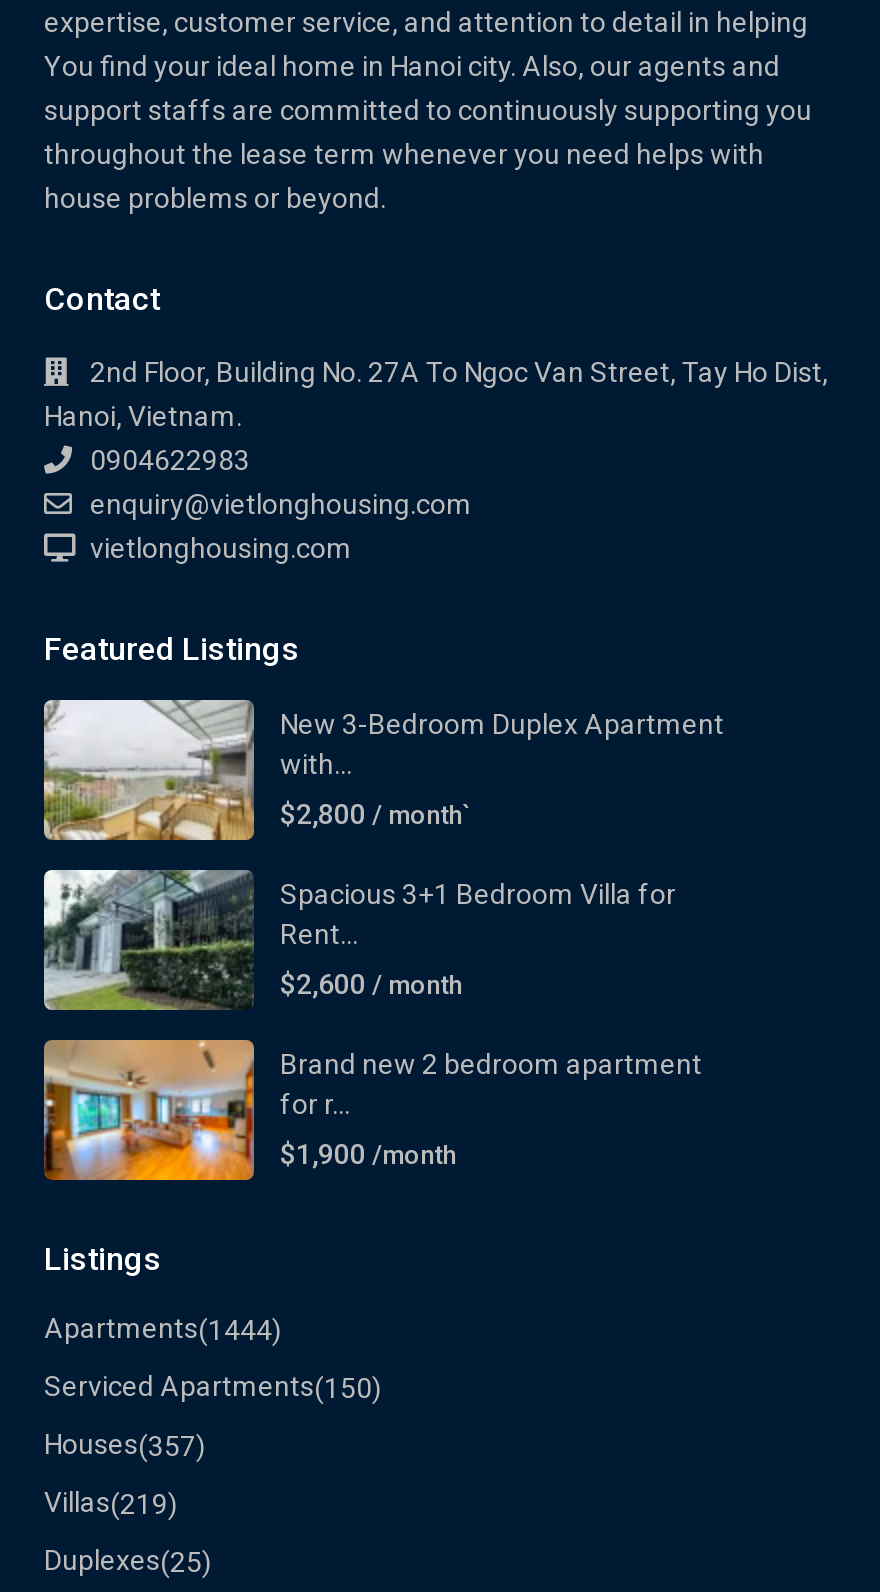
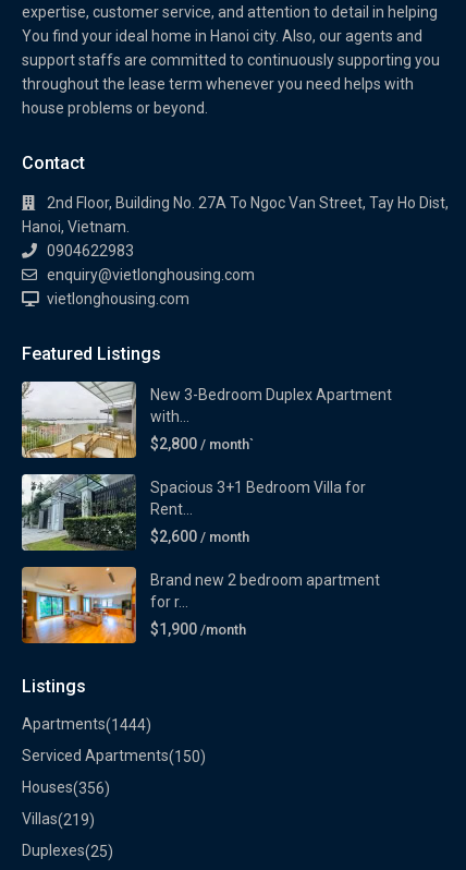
[44,1428,206,1461] Houses(357) -> [22,779,110,797] Houses(356)

